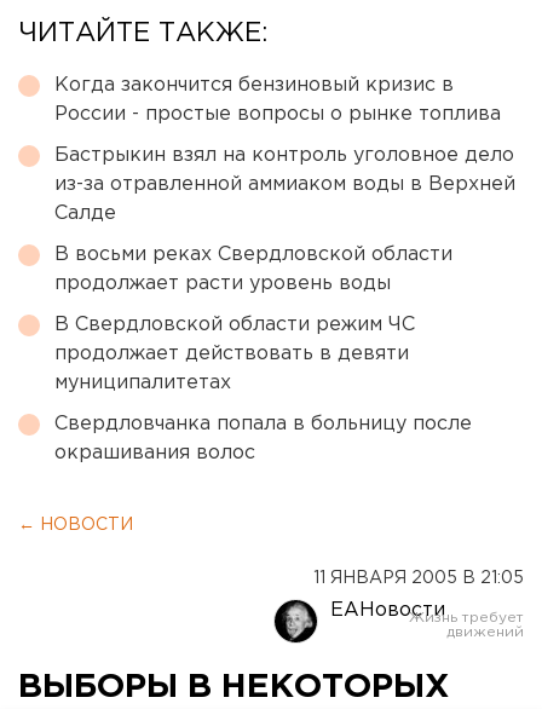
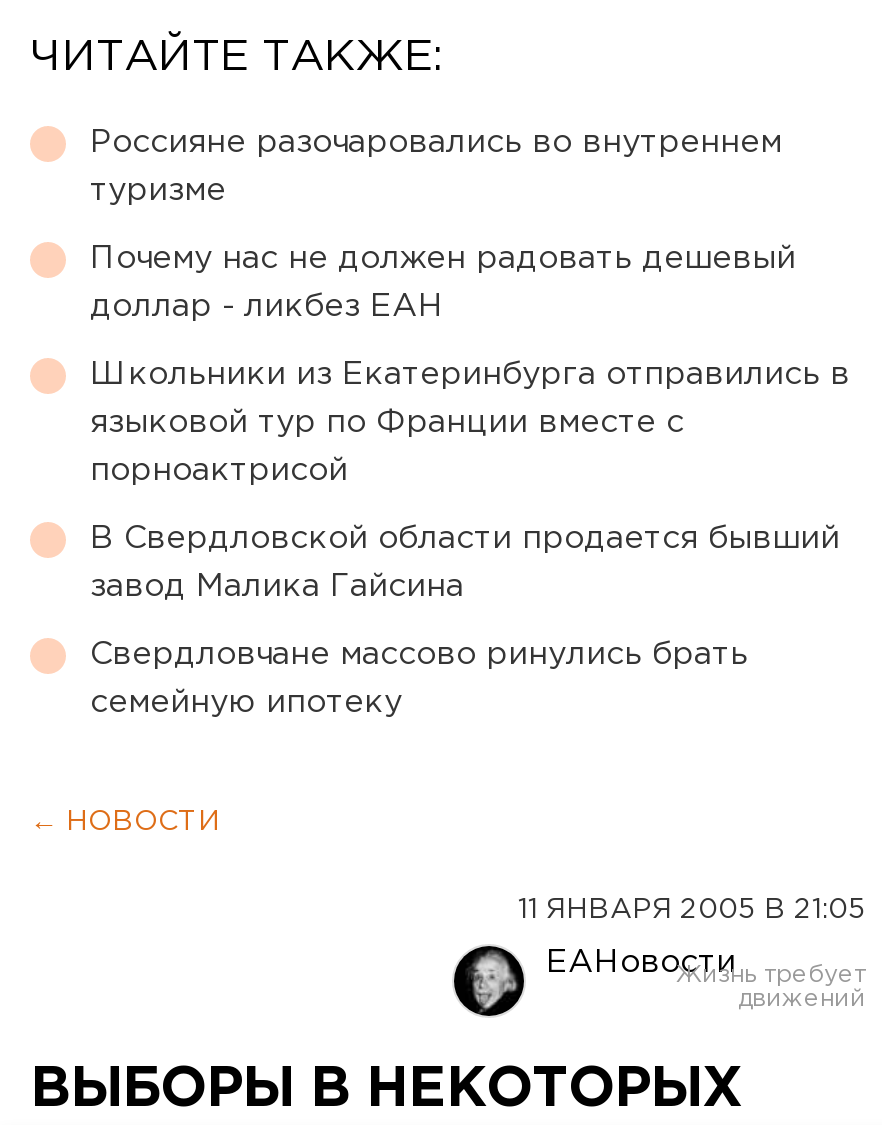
[54,76,515,462] Когда закончится бензиновый кризис в | России - простые вопросы о рынке топлива | Бастрыкин взял на контроль уголовное дело | из-за отравленной аммиаком воды в Верхней | Салде | В восьми реках Свердловской области | продолжает расти уровень воды | В Свердловской области режим ЧС | продолжает действовать в девяти | муниципалитетах | Свердловчанка попала в больницу после | окрашивания волос -> [90,128,850,718] Россияне разочаровались во внутреннем | туризме | Почему нас не должен радовать дешевый | доллар - ликбез ЕАН | Школьники из Екатеринбурга отправились в | языковой тур по Франции вместе с | порноактрисой | В Свердловской области продается бывший | завод Малика Гайсина | Свердловчане массово ринулись брать | семейную ипотеку

